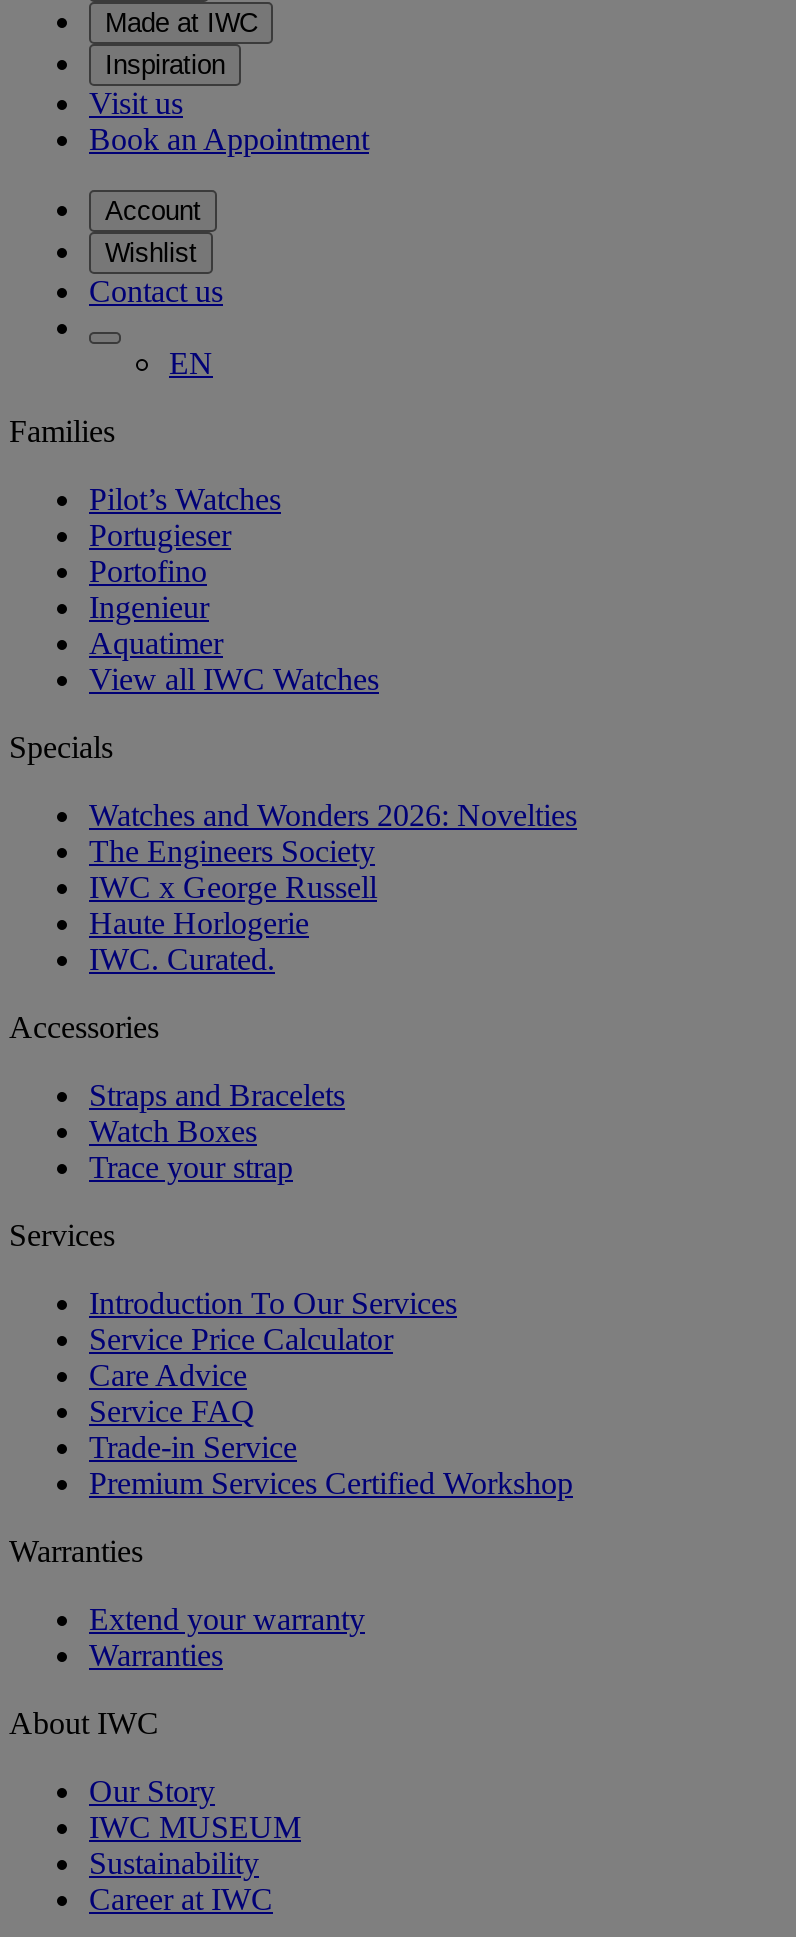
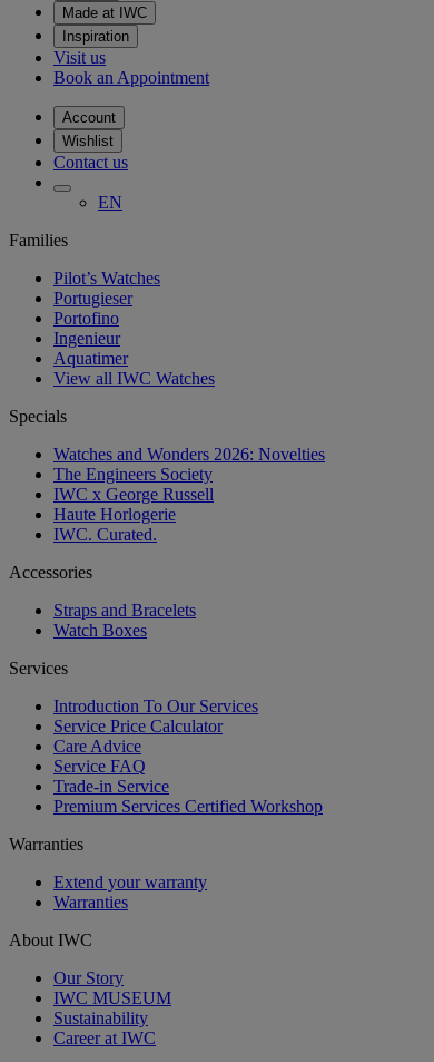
[89,1151,293,1185] Trace your strap -> none

